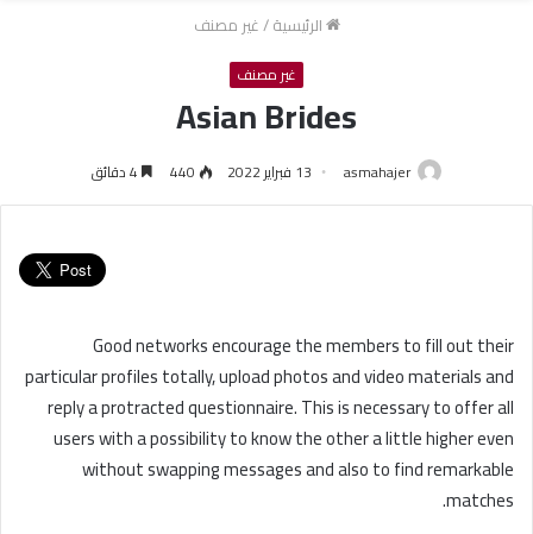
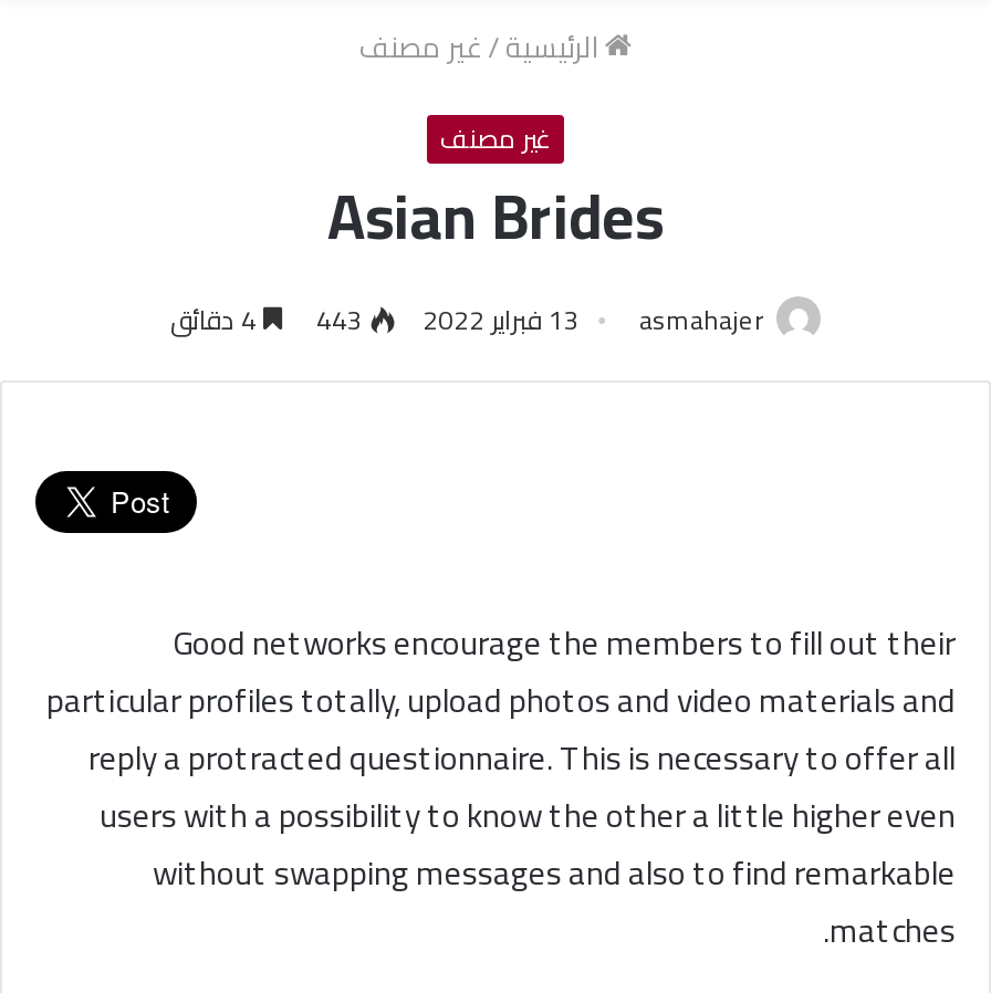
[170,158,195,186] 440 -> [316,294,363,345] 443

